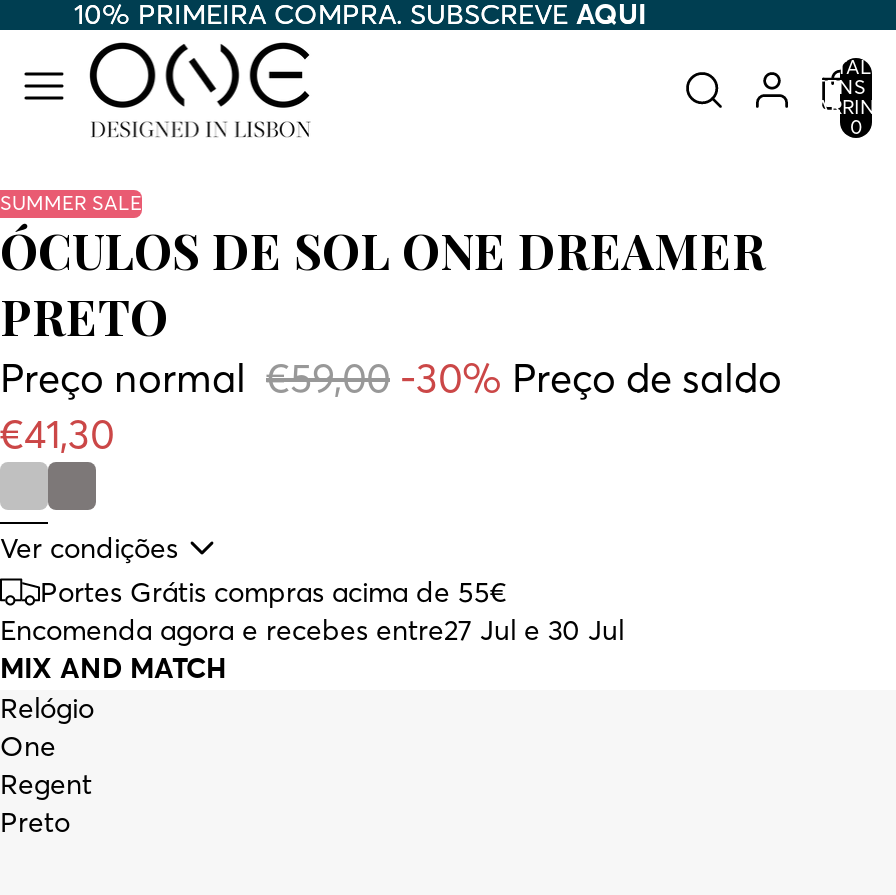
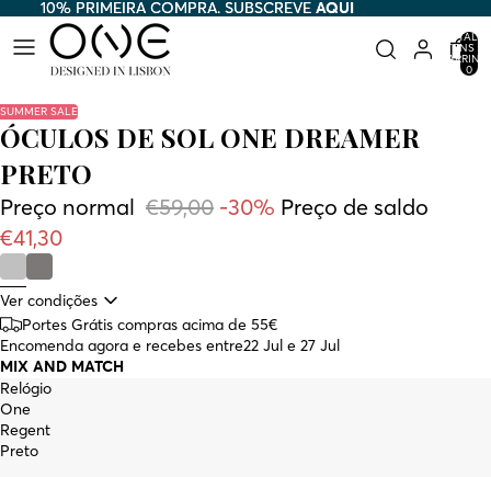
[0,612,624,648] Encomenda agora e recebes entre27 Jul e 30 Jul -> [0,336,340,355] Encomenda agora e recebes entre22 Jul e 27 Jul

